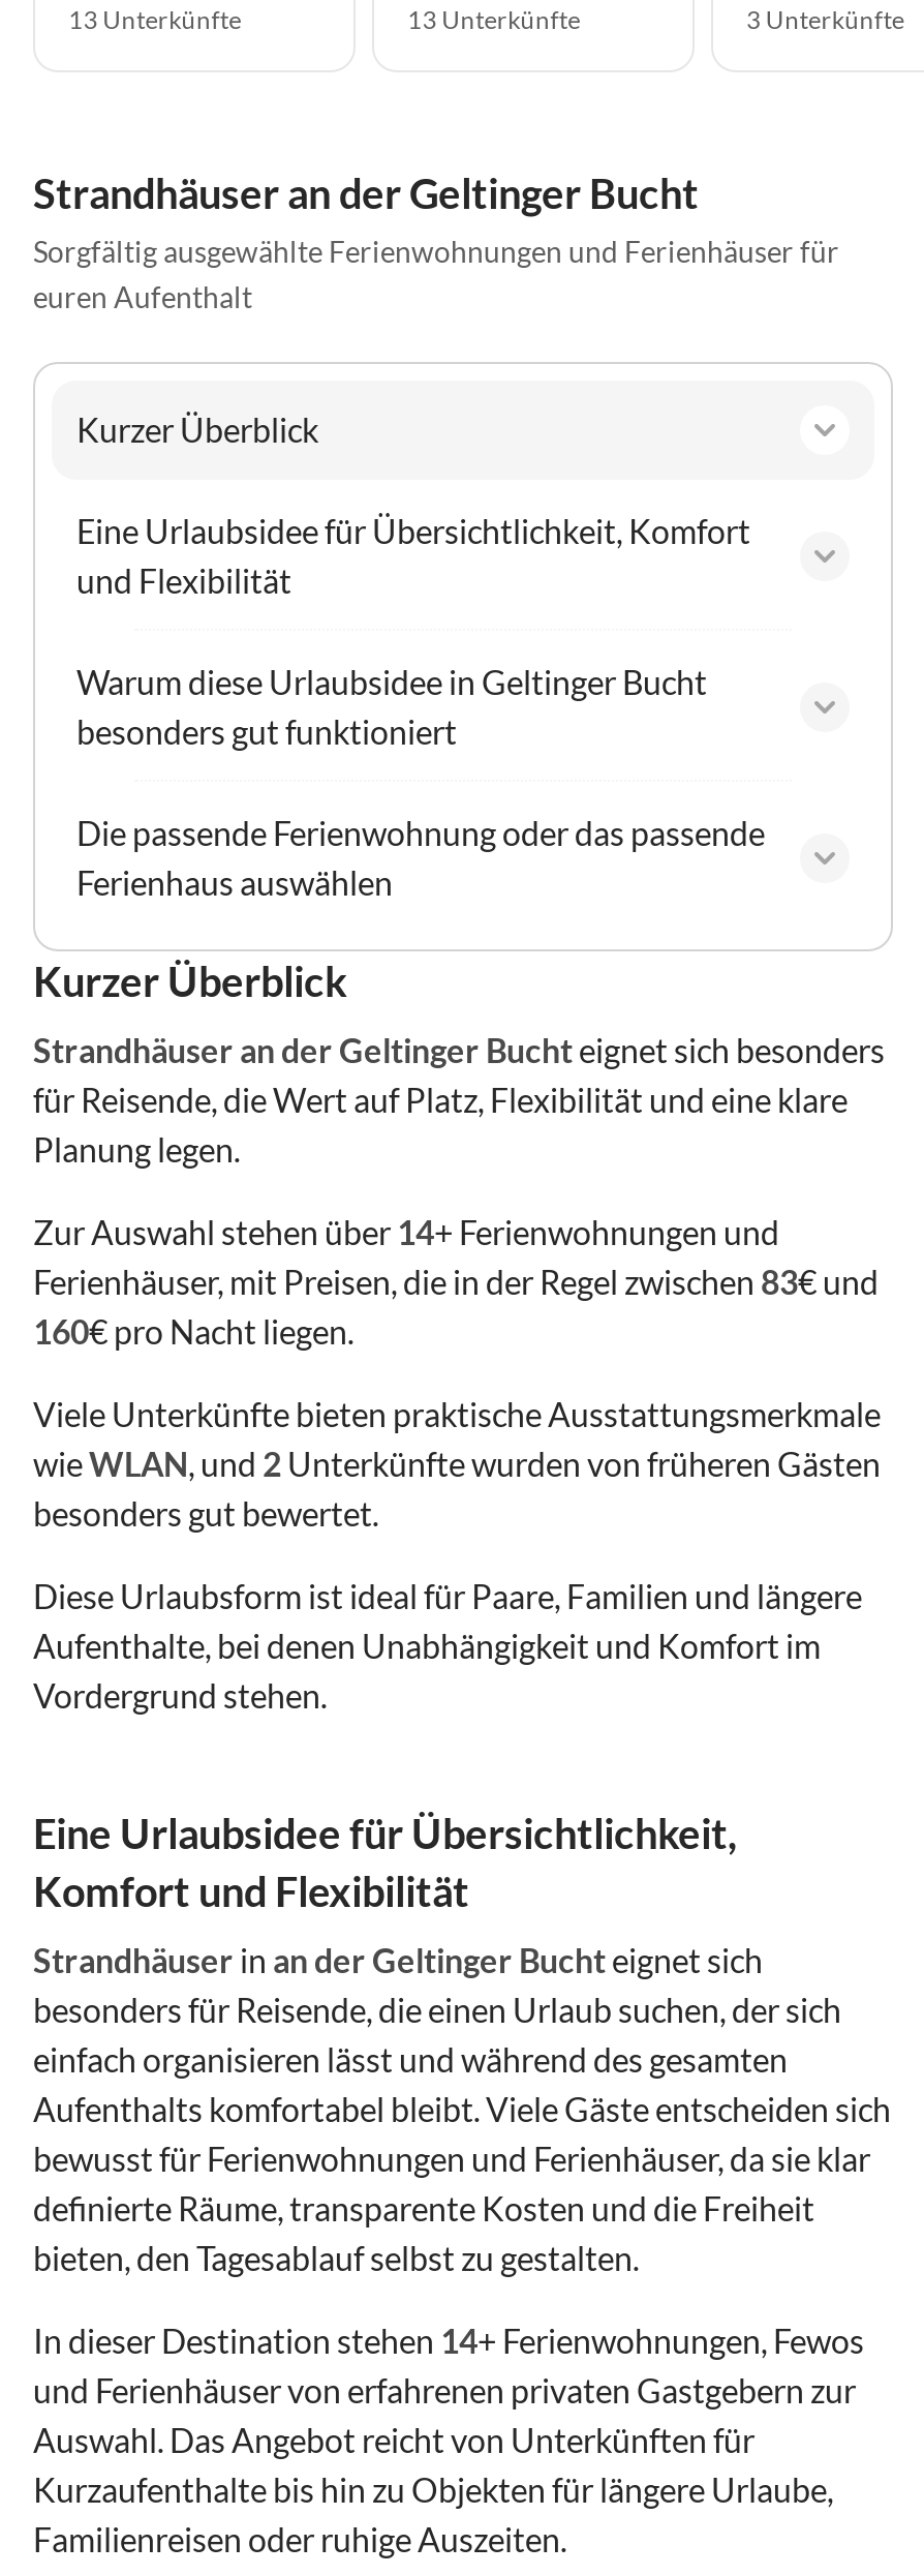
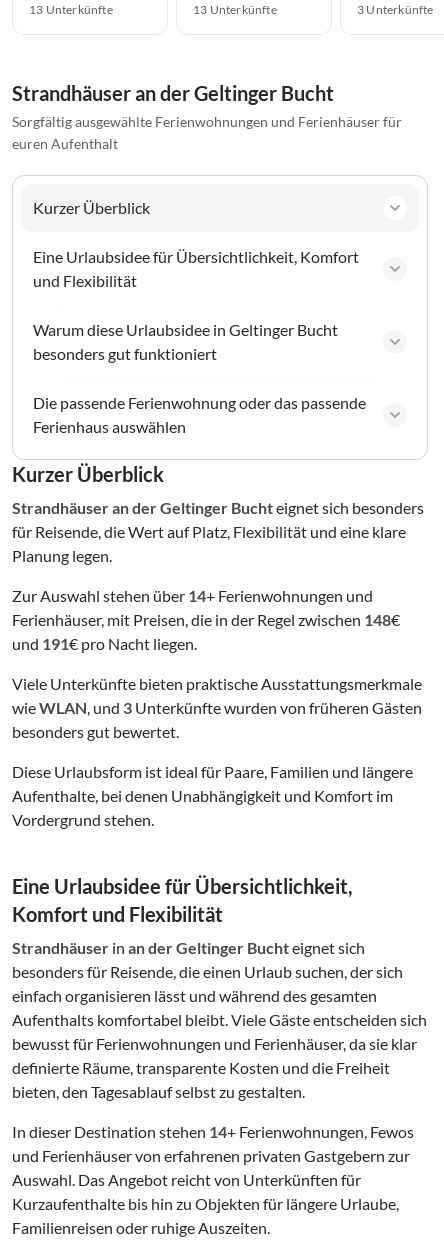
[33,1262,879,1351] Ferienhäuser, mit Preisen, die in der Regel zwischen 83€ und | 160€ pro Nacht liegen. -> [12,610,400,653] Ferienhäuser, mit Preisen, die in der Regel zwischen 148€ | und 191€ pro Nacht liegen.
[33,1444,881,1483] wieWLAN, und 2 Unterkünfte wurden von früheren Gästen -> [12,698,422,717] wieWLAN, und 3 Unterkünfte wurden von früheren Gästen

